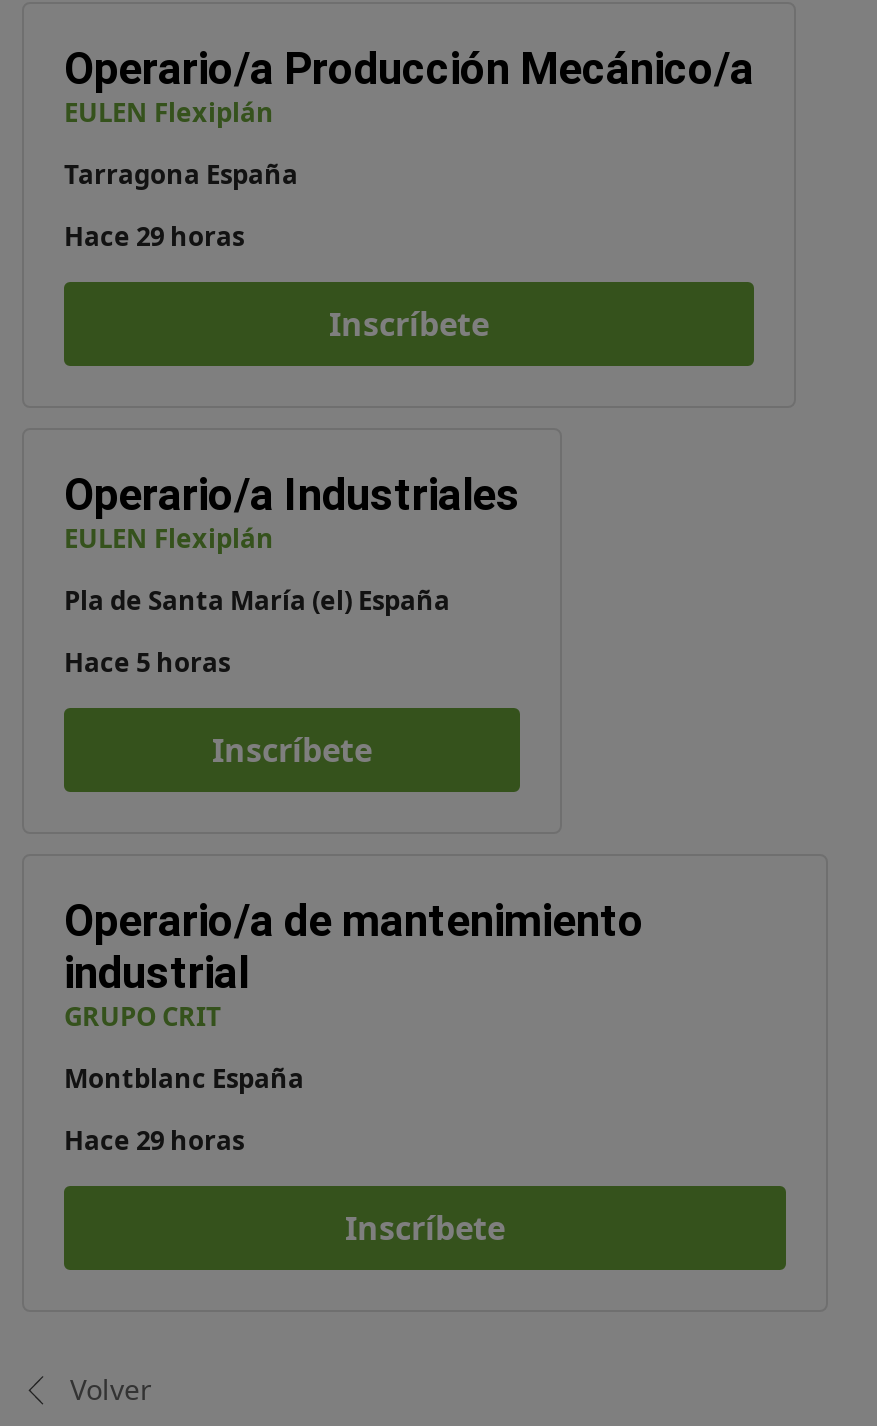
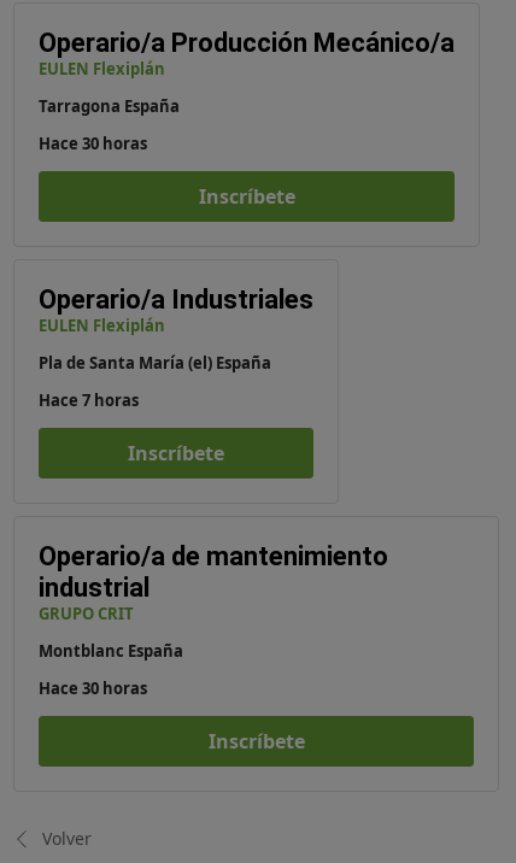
[64,218,244,254] Hace 29 horas -> [39,133,147,154] Hace 30 horas
[64,644,230,680] Hace 5 horas -> [39,389,139,411] Hace 7 horas
[64,1122,244,1158] Hace 29 horas -> [39,677,147,699] Hace 30 horas

